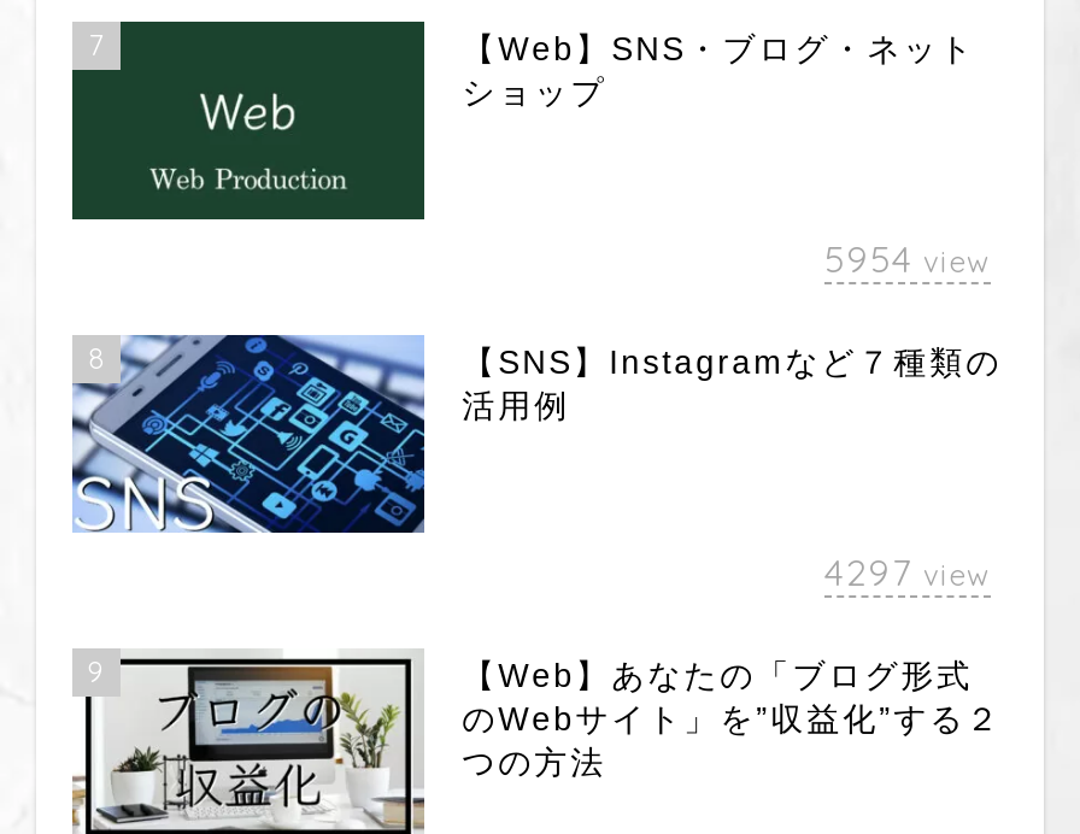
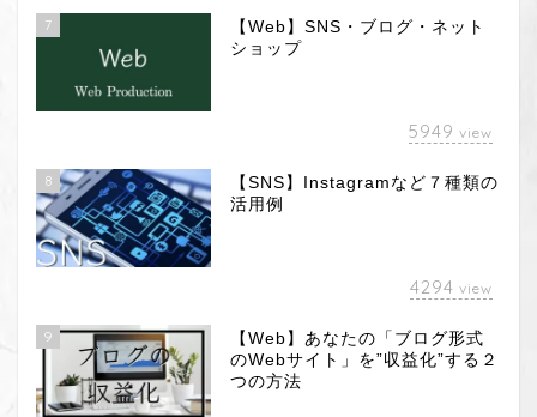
[824,236,991,282] 5954 view -> [409,120,493,143] 5949 view
[824,549,991,595] 4297 view -> [410,275,493,298] 4294 view

